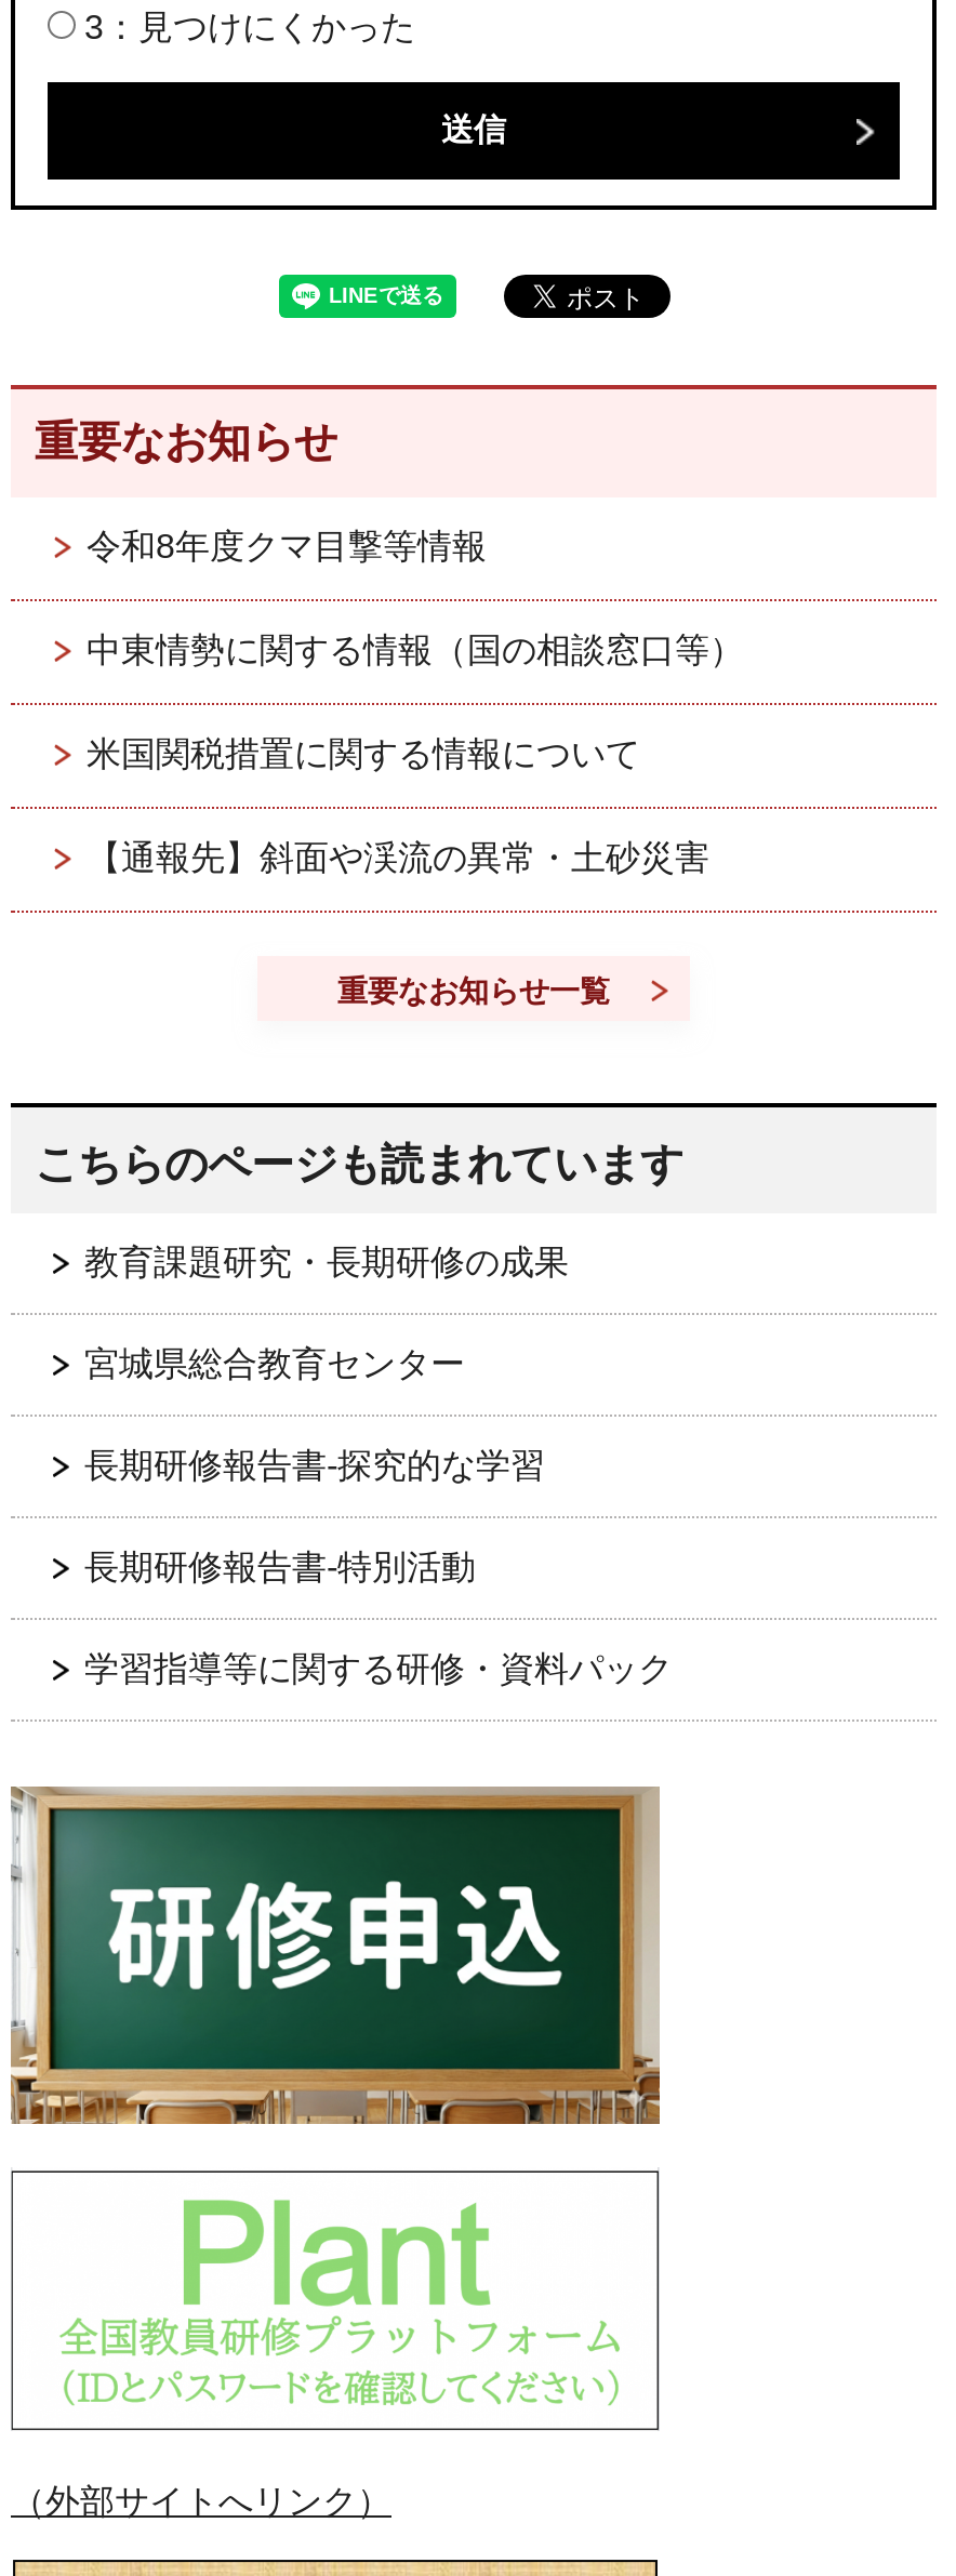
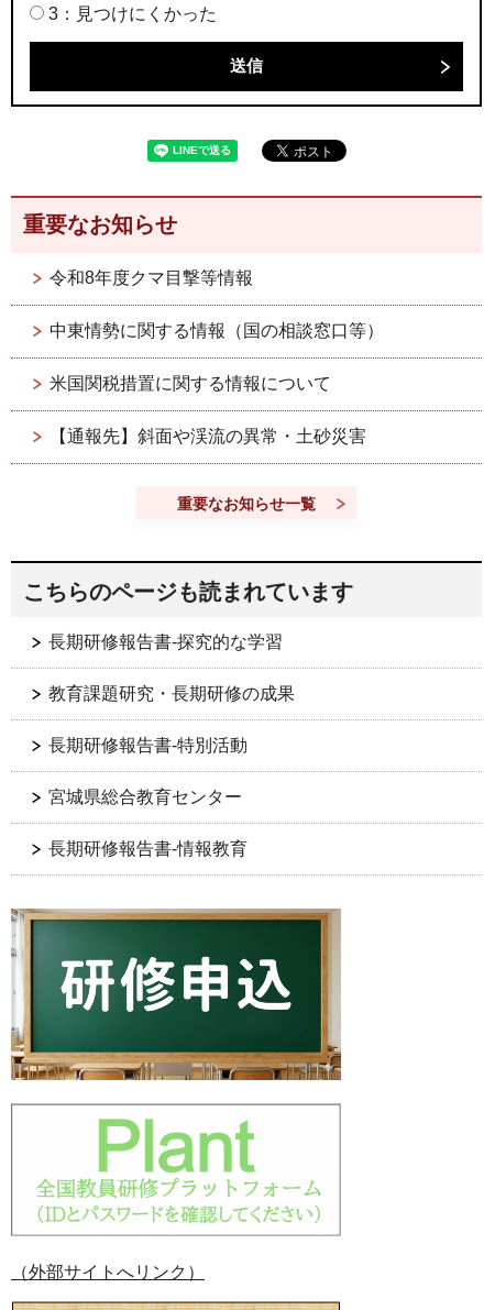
moved [84,1243,569,1280] -> [48,684,295,703]: 教育課題研究・長期研修の成果
moved [84,1345,465,1381] -> [48,787,242,806]: 宮城県総合教育センター
moved [84,1446,545,1483] -> [48,632,283,651]: 長期研修報告書-探究的な学習
moved [84,1548,476,1585] -> [48,736,248,754]: 長期研修報告書-特別活動
[84,1650,673,1686] 学習指導等に関する研修・資料パック -> [48,839,248,858] 長期研修報告書-情報教育

